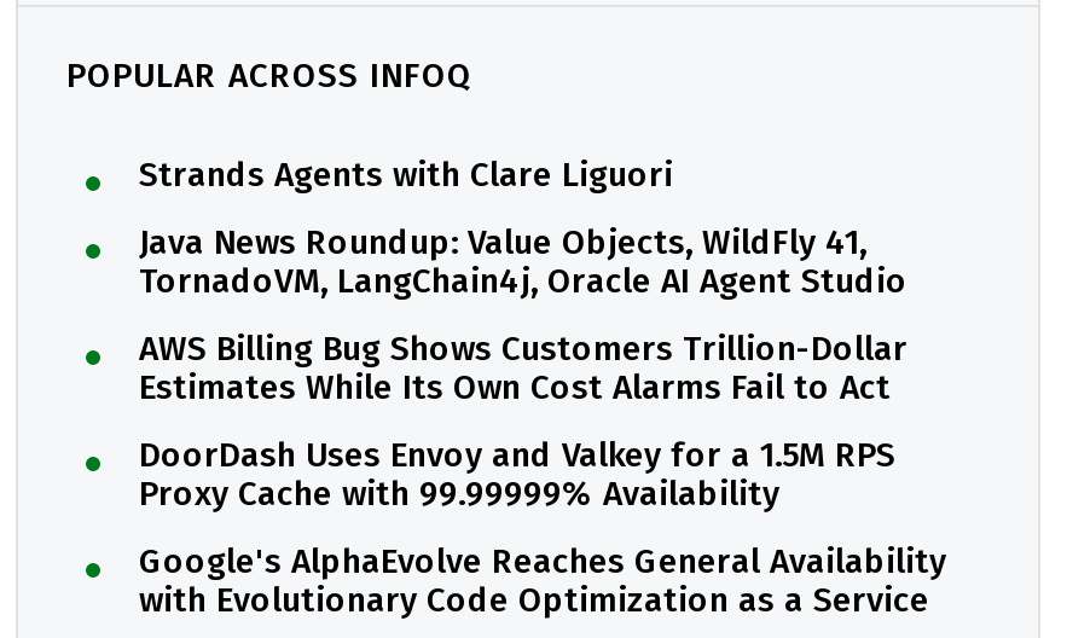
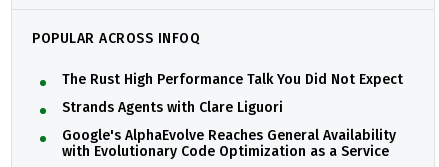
none -> [62,71,403,88] The Rust High Performance Talk You Did Not Expect
moved [139,155,673,196] -> [62,99,283,116]: Strands Agents with Clare Liguori
[139,222,907,515] Java News Roundup: Value Objects, WildFly 41, | TornadoVM, LangChain4j, Oracle AI Agent Studio | AWS Billing Bug Shows Customers Trillion-Dollar | Estimates While Its Own Cost Alarms Fail to Act | DoorDash Uses Envoy and Valkey for a 1.5M RPS | Proxy Cache with 99.99999% Availability -> none

